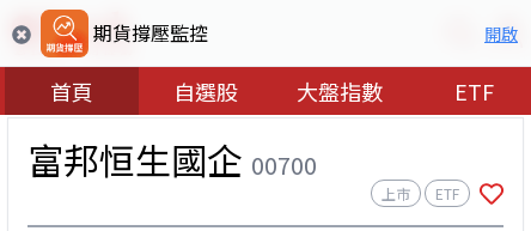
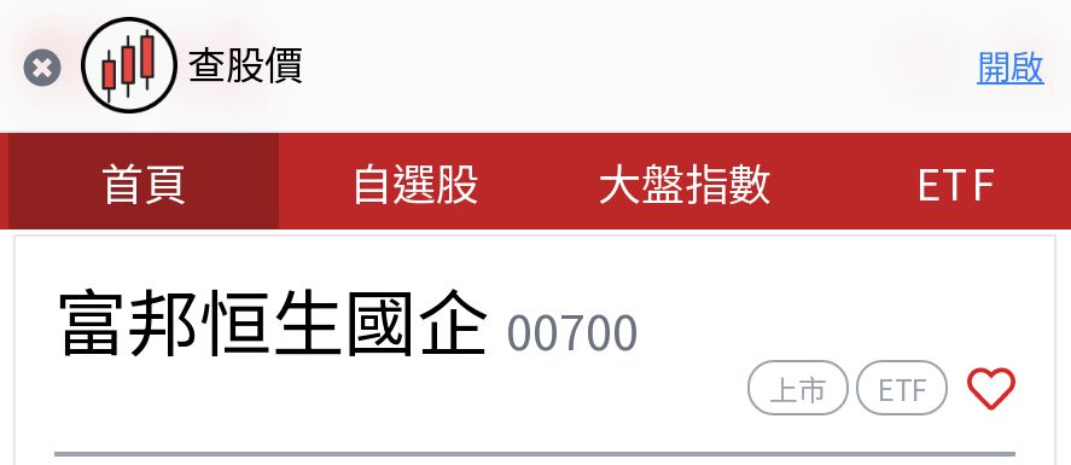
[39,8,208,59] [image] | 期貨撐壓監控 -> [78,14,303,116] [image] | 查股價

